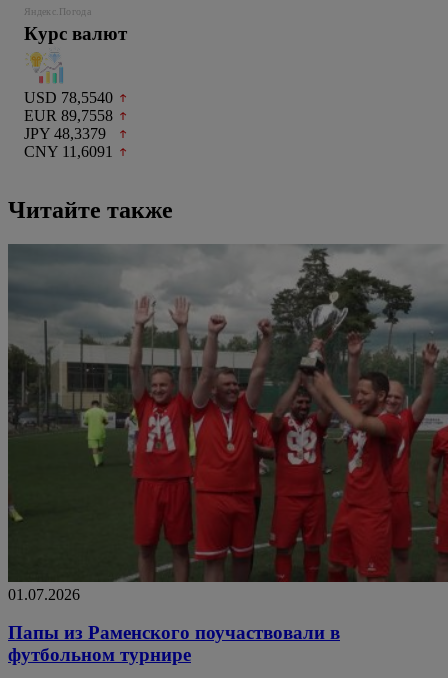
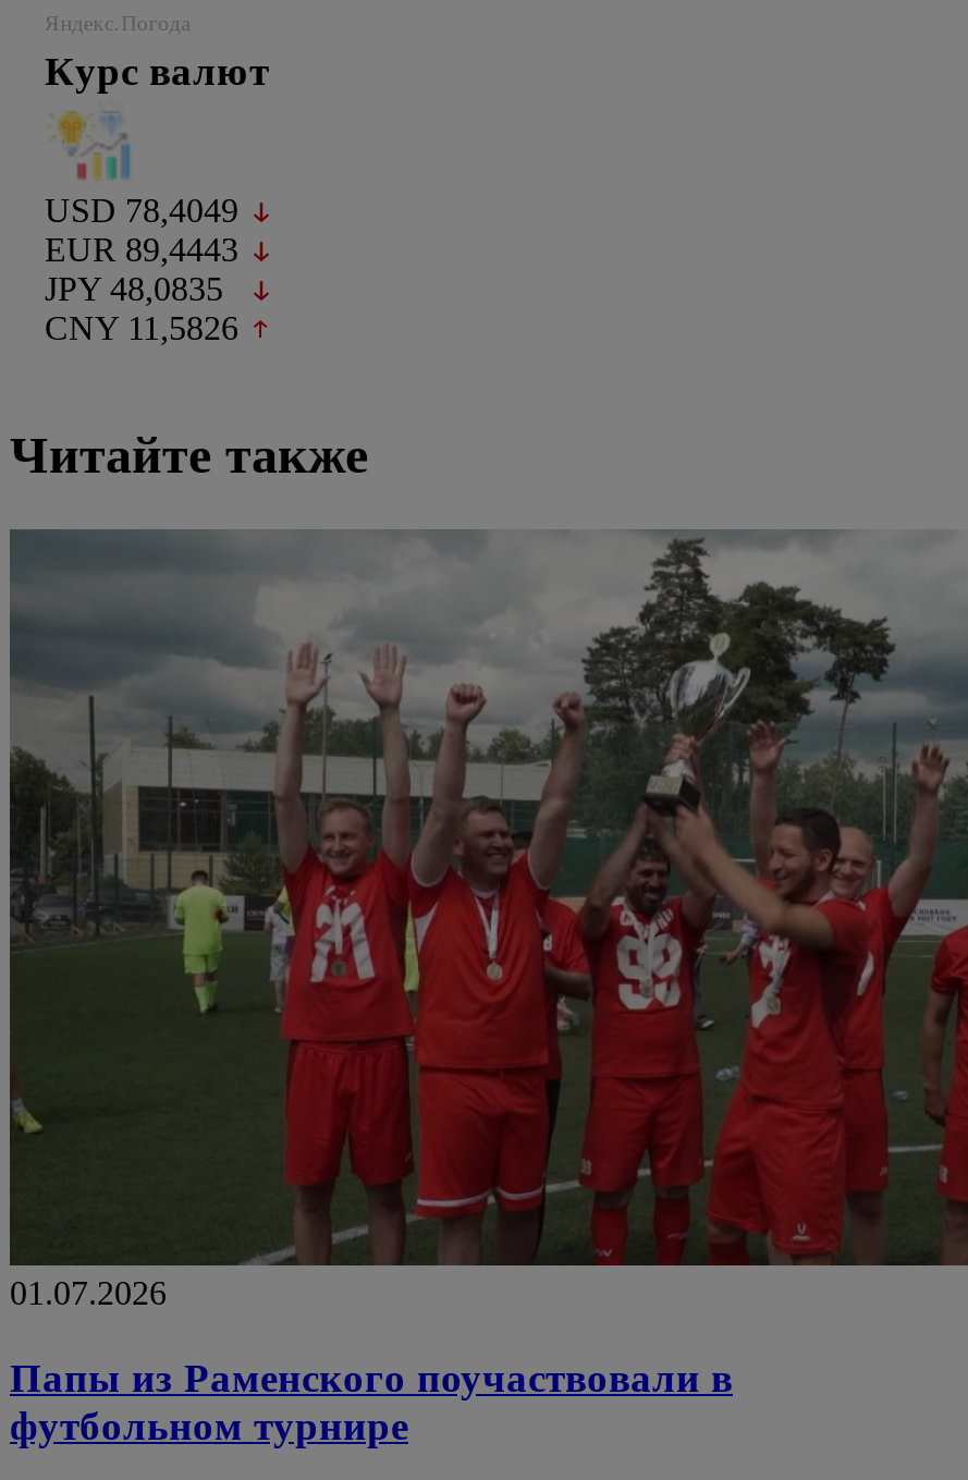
[24,89,113,106] USD 78,5540 -> [45,193,238,230] USD 78,4049
[24,107,113,124] EUR 89,7558 -> [45,232,238,269] EUR 89,4443
[24,125,106,142] JPY 48,3379 -> [45,271,223,308] JPY 48,0835
[24,143,113,160] CNY 11,6091 -> [45,310,238,347] CNY 11,5826

